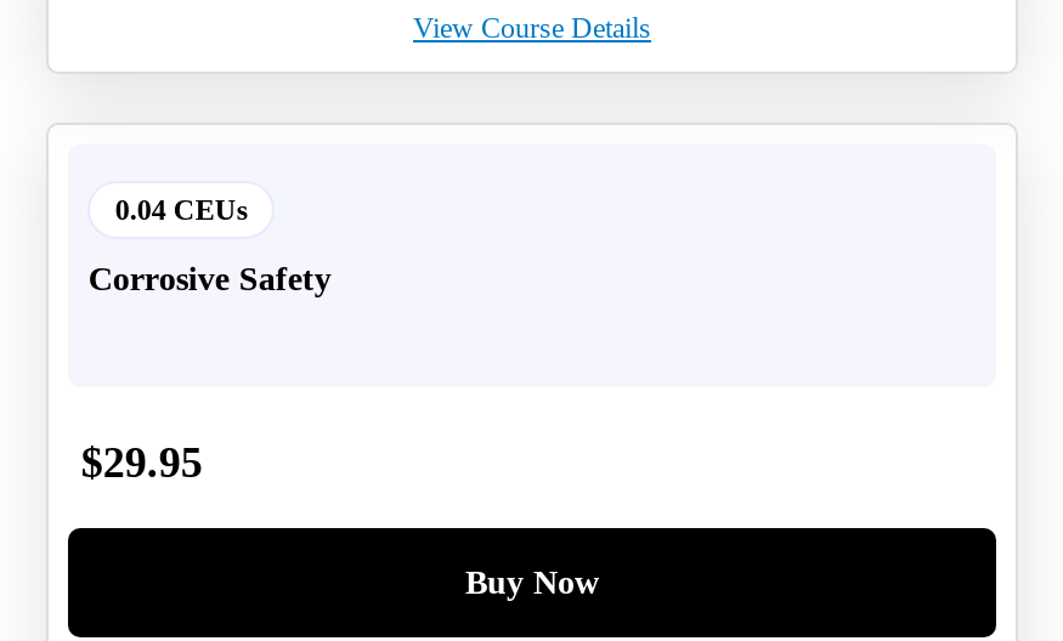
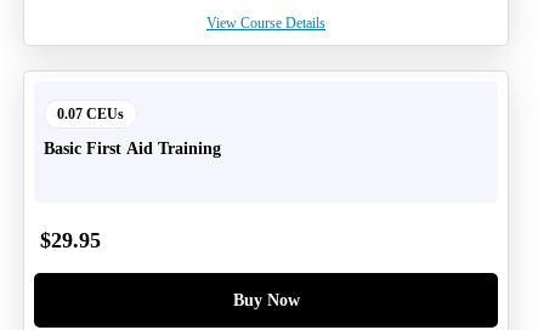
[115,193,249,227] 0.04 CEUs -> [58,106,124,123] 0.07 CEUs
[88,261,331,298] Corrosive Safety -> [44,140,222,158] Basic First Aid Training

